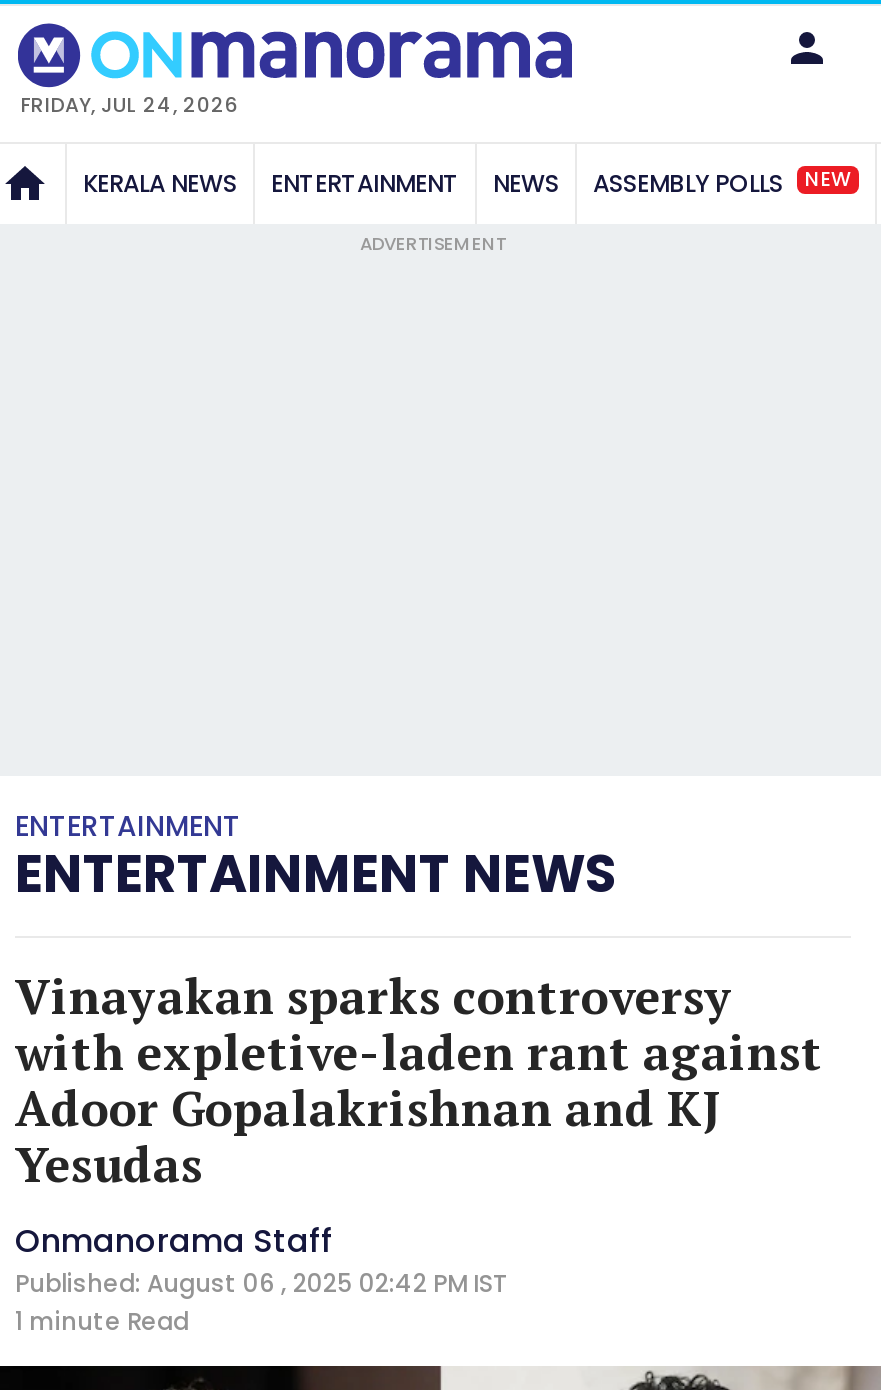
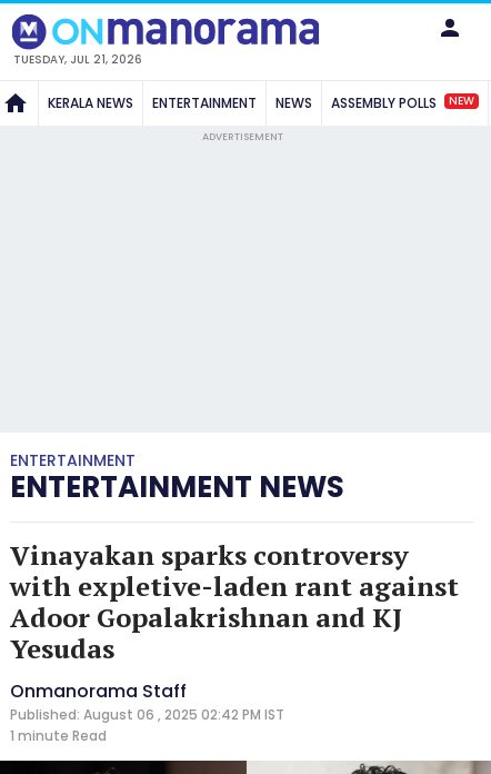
[21,89,239,119] FRIDAY, JUL 24, 2026 -> [13,51,142,68] TUESDAY, JUL 21, 2026

